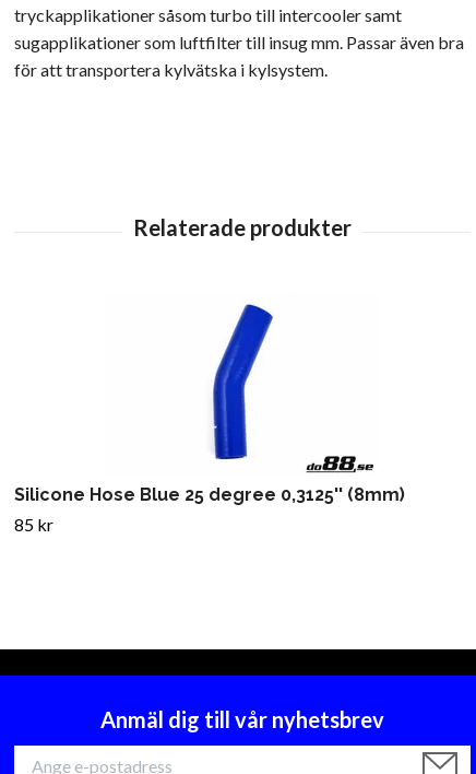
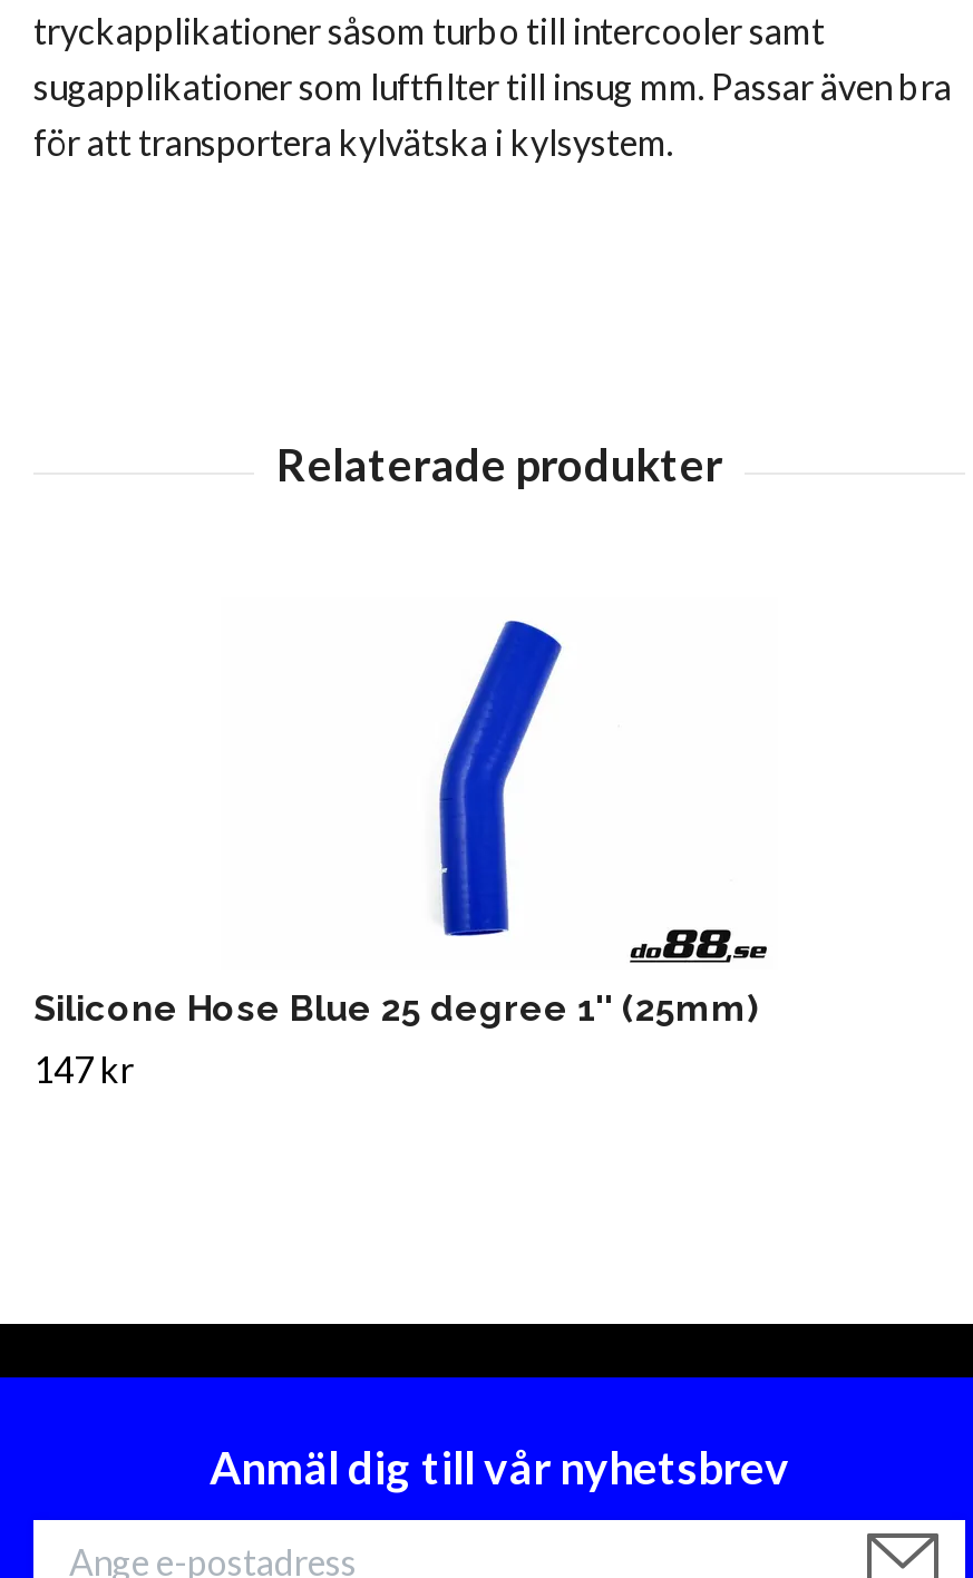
[14,484,405,505] Silicone Hose Blue 25 degree 0,3125'' (8mm) -> [33,987,758,1029] Silicone Hose Blue 25 degree 1'' (25mm)
[14,514,53,534] 85 kr -> [33,1047,134,1089] 147 kr

